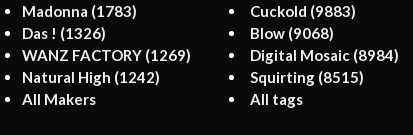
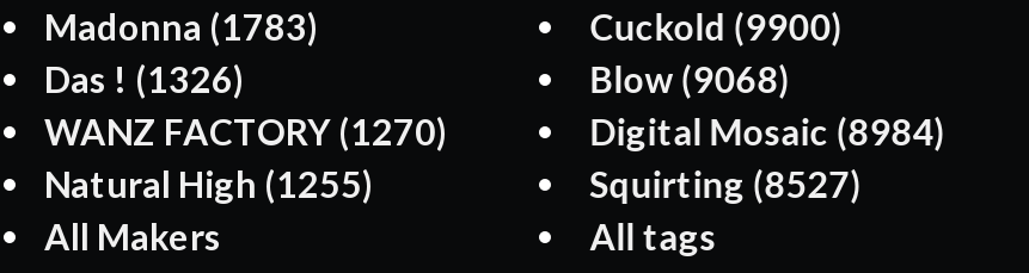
[250,2,356,20] Cuckold (9883) -> [590,5,843,48] Cuckold (9900)
[22,46,191,64] WANZ FACTORY (1269) -> [44,110,448,153] WANZ FACTORY (1270)
[22,68,160,86] Natural High (1242) -> [44,162,374,205] Natural High (1255)
[250,68,364,86] Squirting (8515) -> [590,162,862,205] Squirting (8527)

